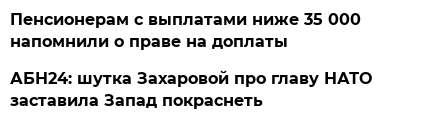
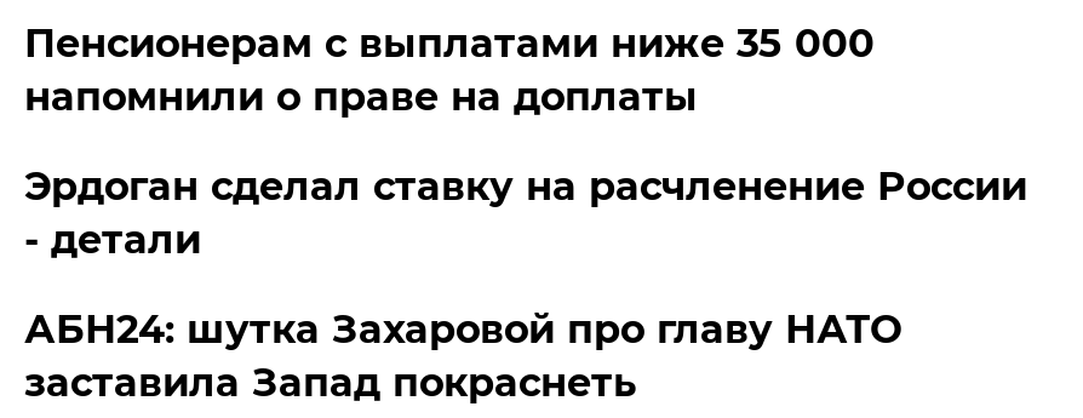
none -> [24,164,1027,263] Эрдоган сделал ставку на расчленение России | - детали

